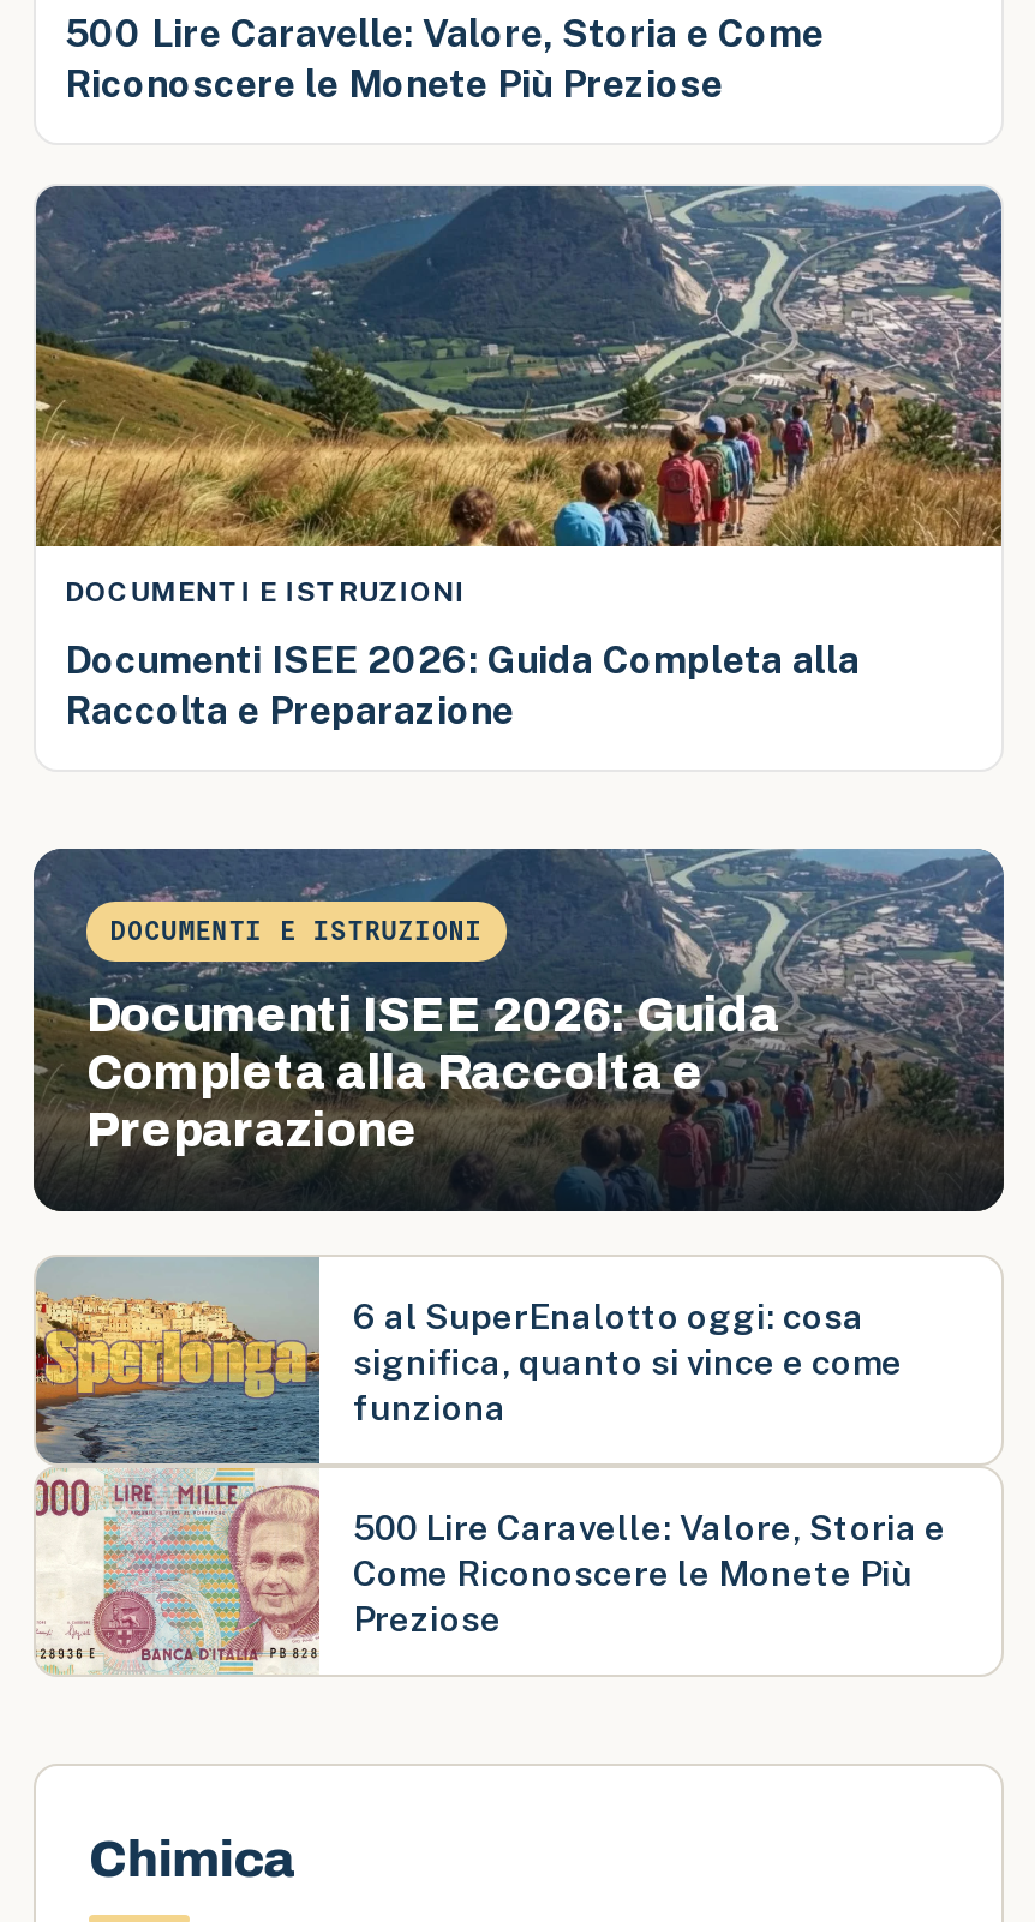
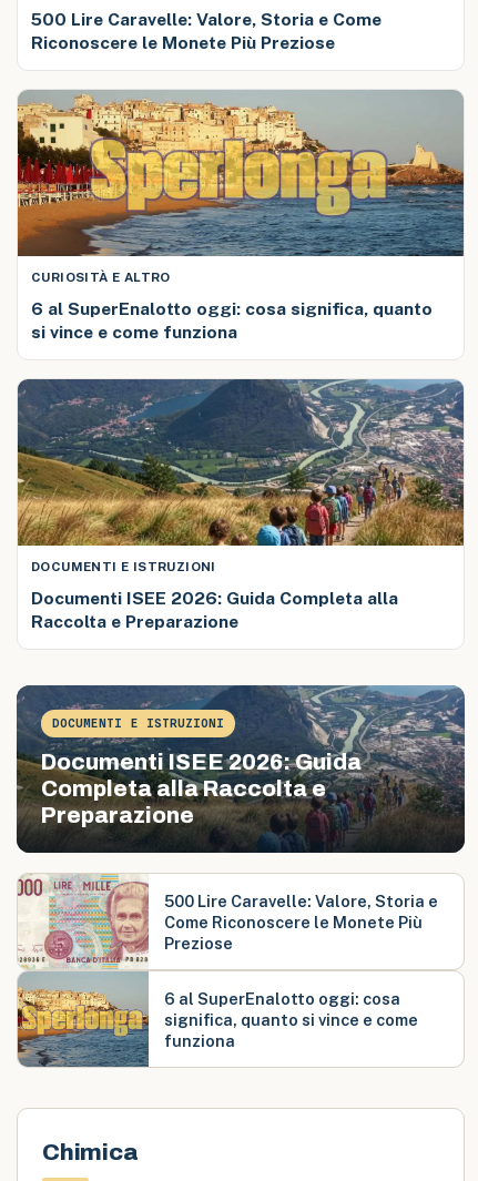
none -> [17,90,465,343] [image] | CURIOSITÀ E ALTRO | 6 al SuperEnalotto oggi: cosa significa, quanto | si vince e come funziona
moved [34,1257,903,1466] -> [17,971,418,1068]: [image] | 6 al SuperEnalotto oggi: cosa | significa, quanto si vince e come | funziona

